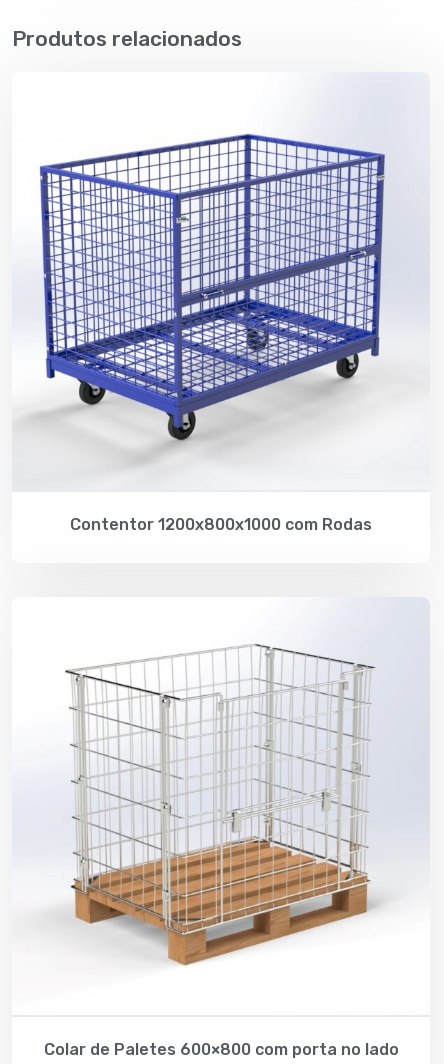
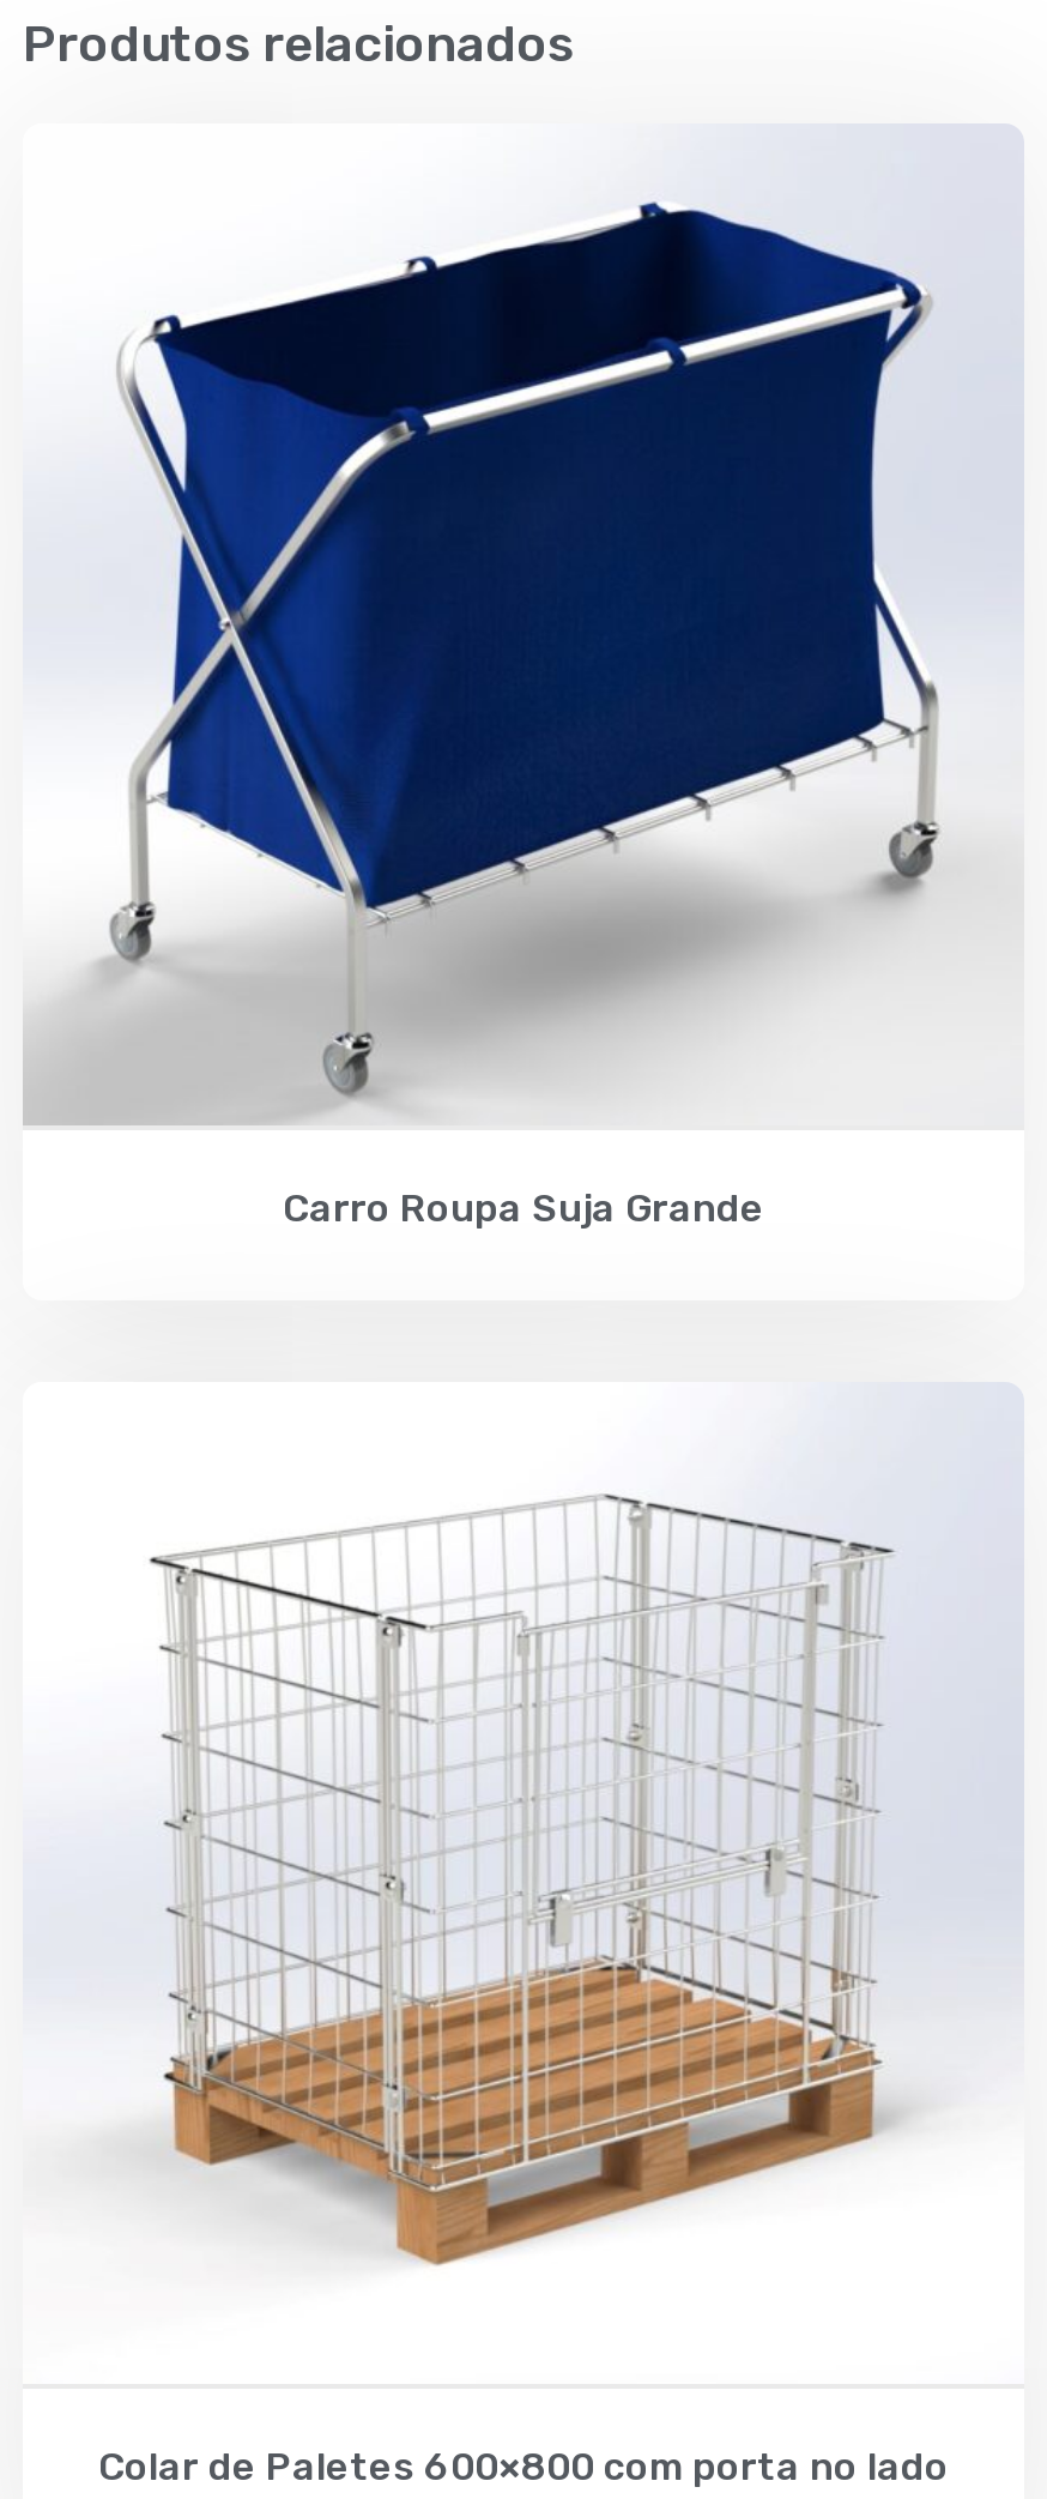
[14,105,394,533] [image] | Contentor 1200x800x1000 com Rodas -> [25,200,940,1230] [image] | Carro Roupa Suja Grande

